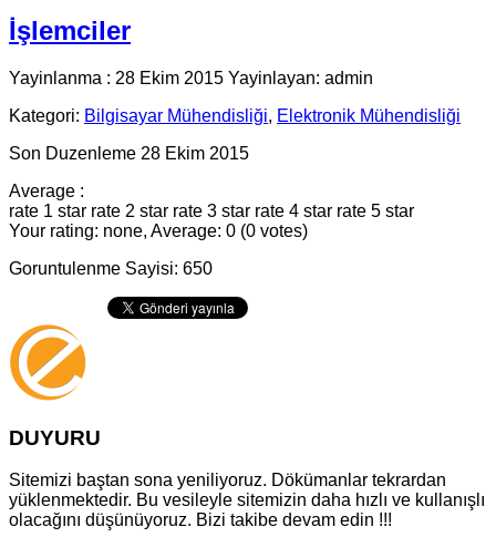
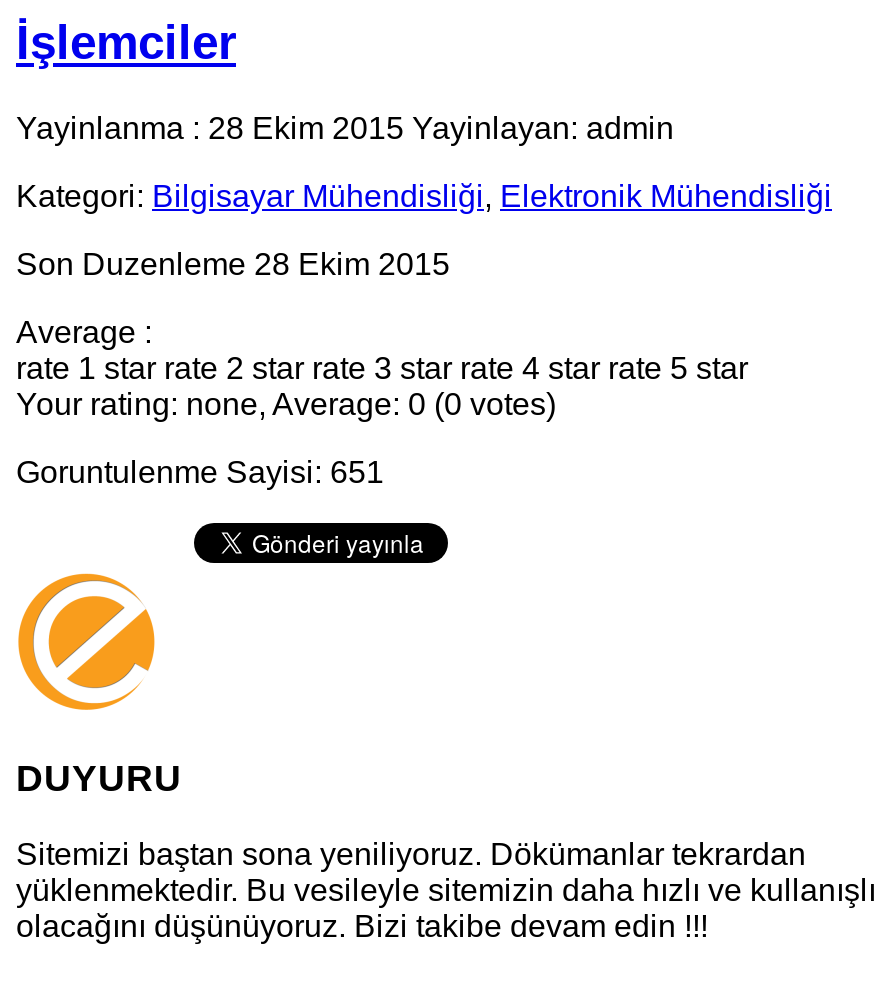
[9,259,213,278] Goruntulenme Sayisi: 650 -> [16,455,384,489] Goruntulenme Sayisi: 651

